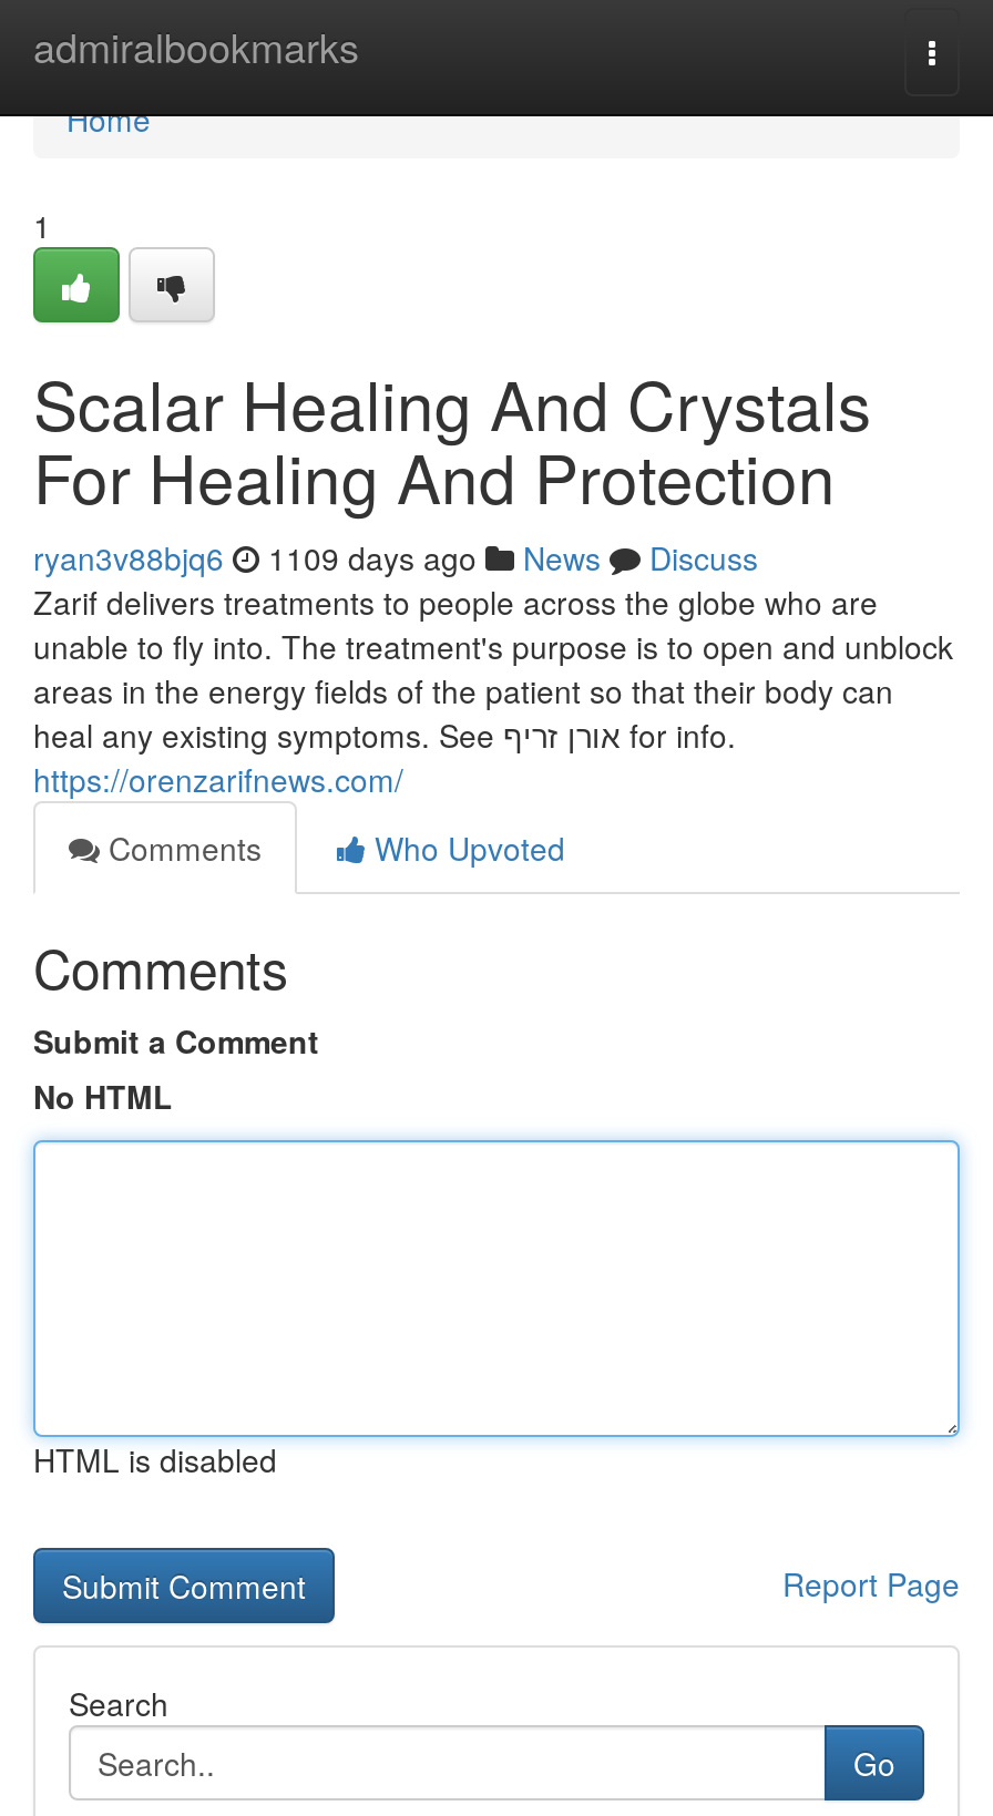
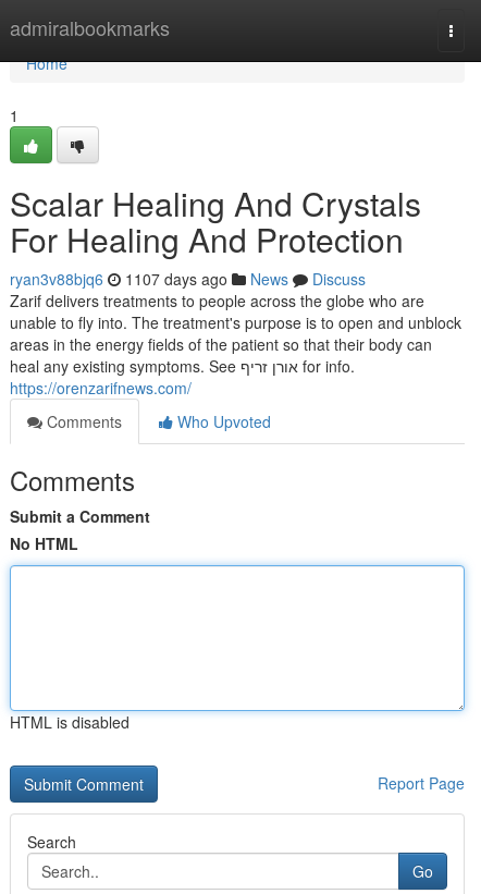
[33,535,758,579] ryan3v88bjq6 1109 days ago News Discuss -> [10,268,366,290] ryan3v88bjq6 1107 days ago News Discuss

